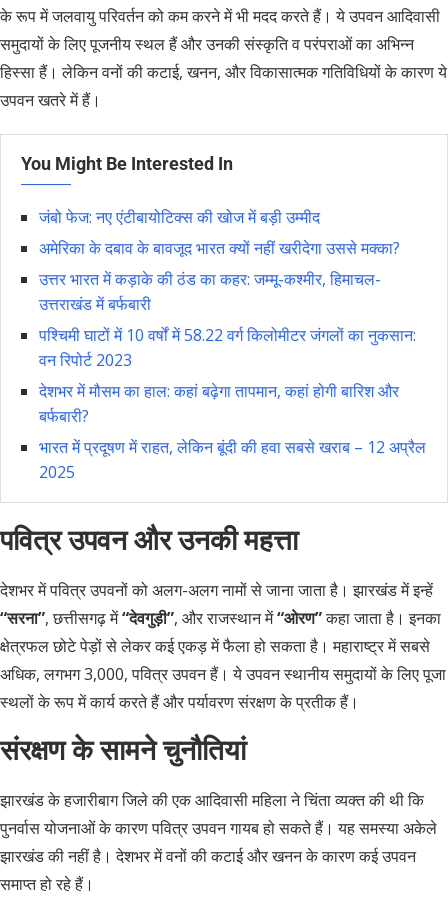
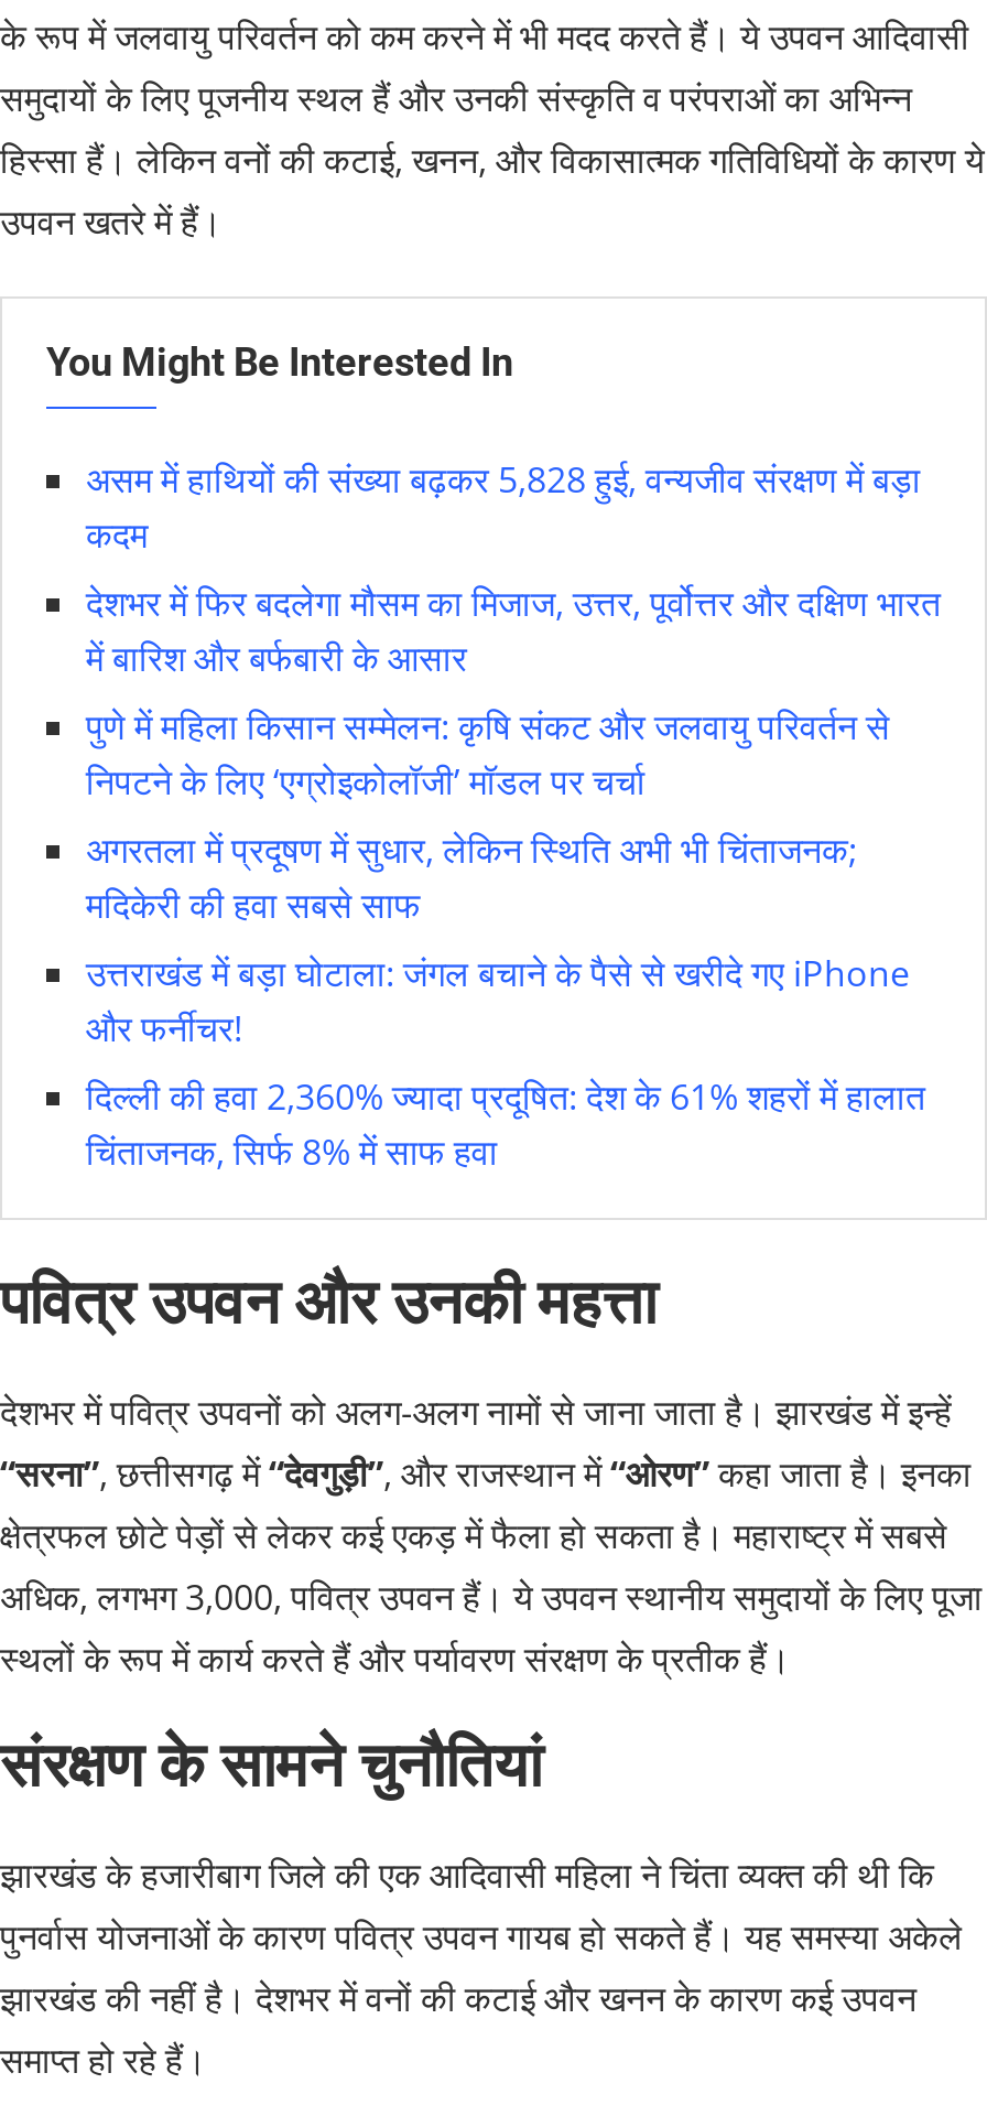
[39,206,426,483] जंबो फेज: नए एंटीबायोटिक्स की खोज में बड़ी उम्मीद | अमेरिका के दबाव के बावजूद भारत क्यों नहीं खरीदेगा उससे मक्का? | उत्तर भारत में कड़ाके की ठंड का कहर: जम्मू-कश्मीर, हिमाचल- | उत्तराखंड में बर्फबारी | पश्चिमी घाटों में 10 वर्षों में 58.22 वर्ग किलोमीटर जंगलों का नुकसान: | वन रिपोर्ट 2023 | देशभर में मौसम का हाल: कहां बढ़ेगा तापमान, कहां होगी बारिश और | बर्फबारी? | भारत में प्रदूषण में राहत, लेकिन बूंदी की हवा सबसे खराब – 12 अप्रैल | 2025 -> [86,454,941,1175] असम में हाथियों की संख्या बढ़कर 5,828 हुई, वन्यजीव संरक्षण में बड़ा | कदम | देशभर में फिर बदलेगा मौसम का मिजाज, उत्तर, पूर्वोत्तर और दक्षिण भारत | में बारिश और बर्फबारी के आसार | पुणे में महिला किसान सम्मेलन: कृषि संकट और जलवायु परिवर्तन से | निपटने के लिए ‘एग्रोइकोलॉजी’ मॉडल पर चर्चा | अगरतला में प्रदूषण में सुधार, लेकिन स्थिति अभी भी चिंताजनक; | मदिकेरी की हवा सबसे साफ | उत्तराखंड में बड़ा घोटाला: जंगल बचाने के पैसे से खरीदे गए iPhone | और फर्नीचर! | दिल्ली की हवा 2,360% ज्यादा प्रदूषित: देश के 61% शहरों में हालात | चिंताजनक, सिर्फ 8% में साफ हवा

